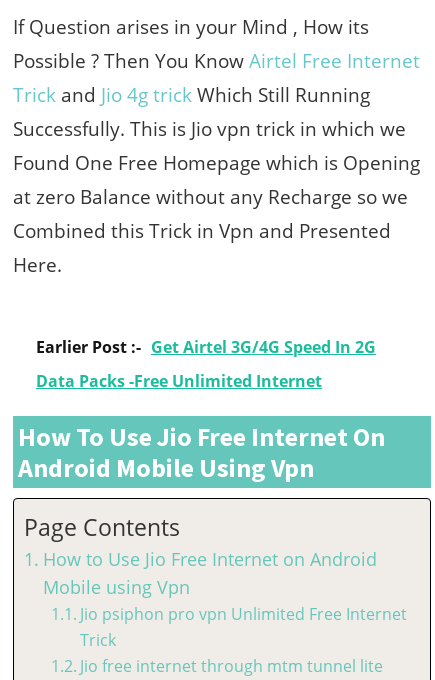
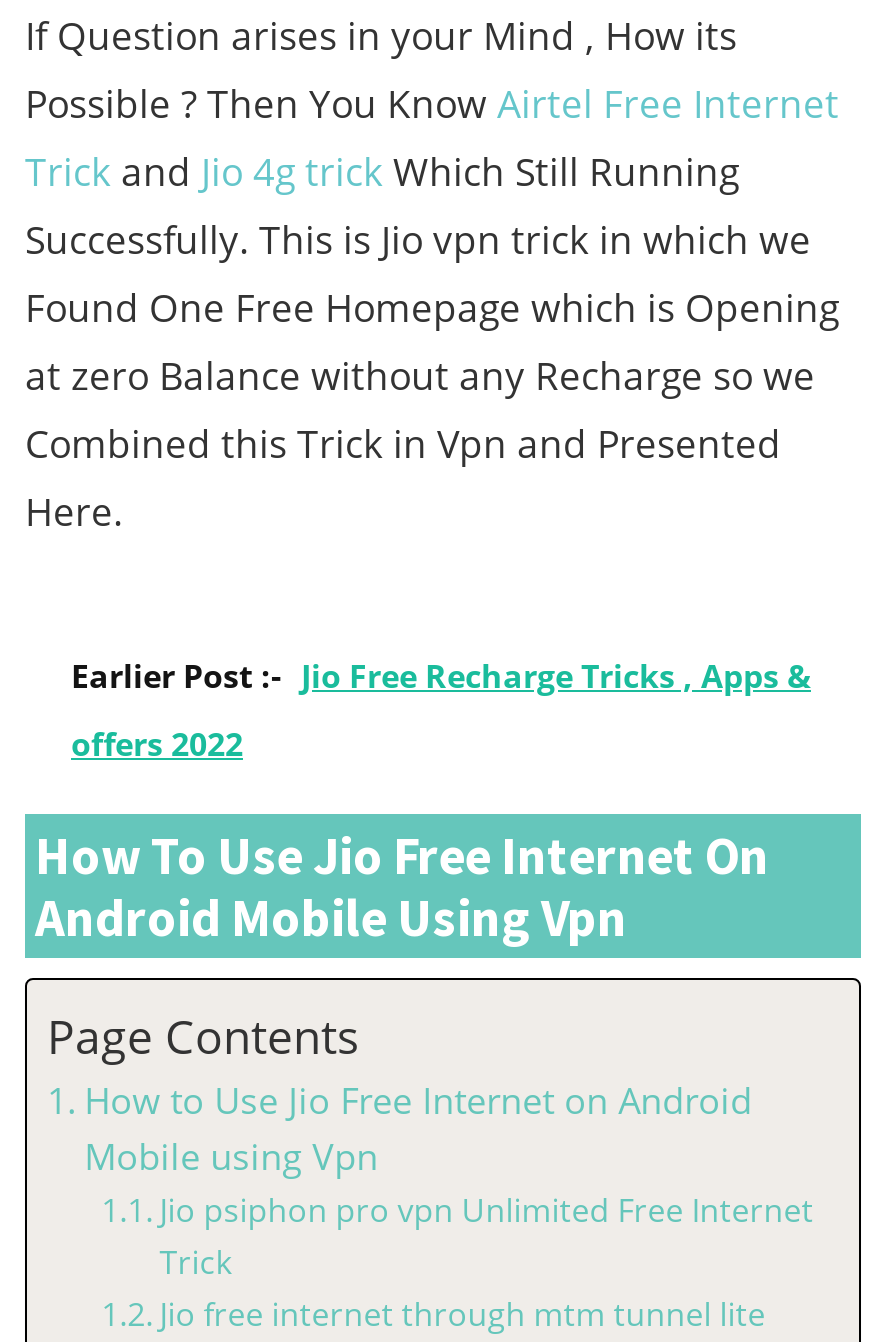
[36,336,376,358] Earlier Post :- Get Airtel 3G/4G Speed In 2G -> [71,654,811,698] Earlier Post :- Jio Free Recharge Tricks , Apps &
[36,370,322,392] Data Packs -Free Unlimited Internet -> [71,722,243,766] offers 2022

